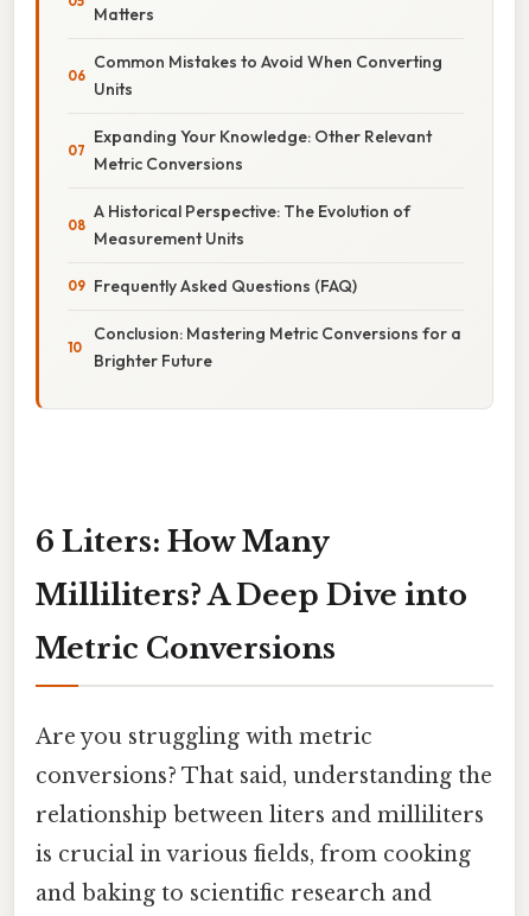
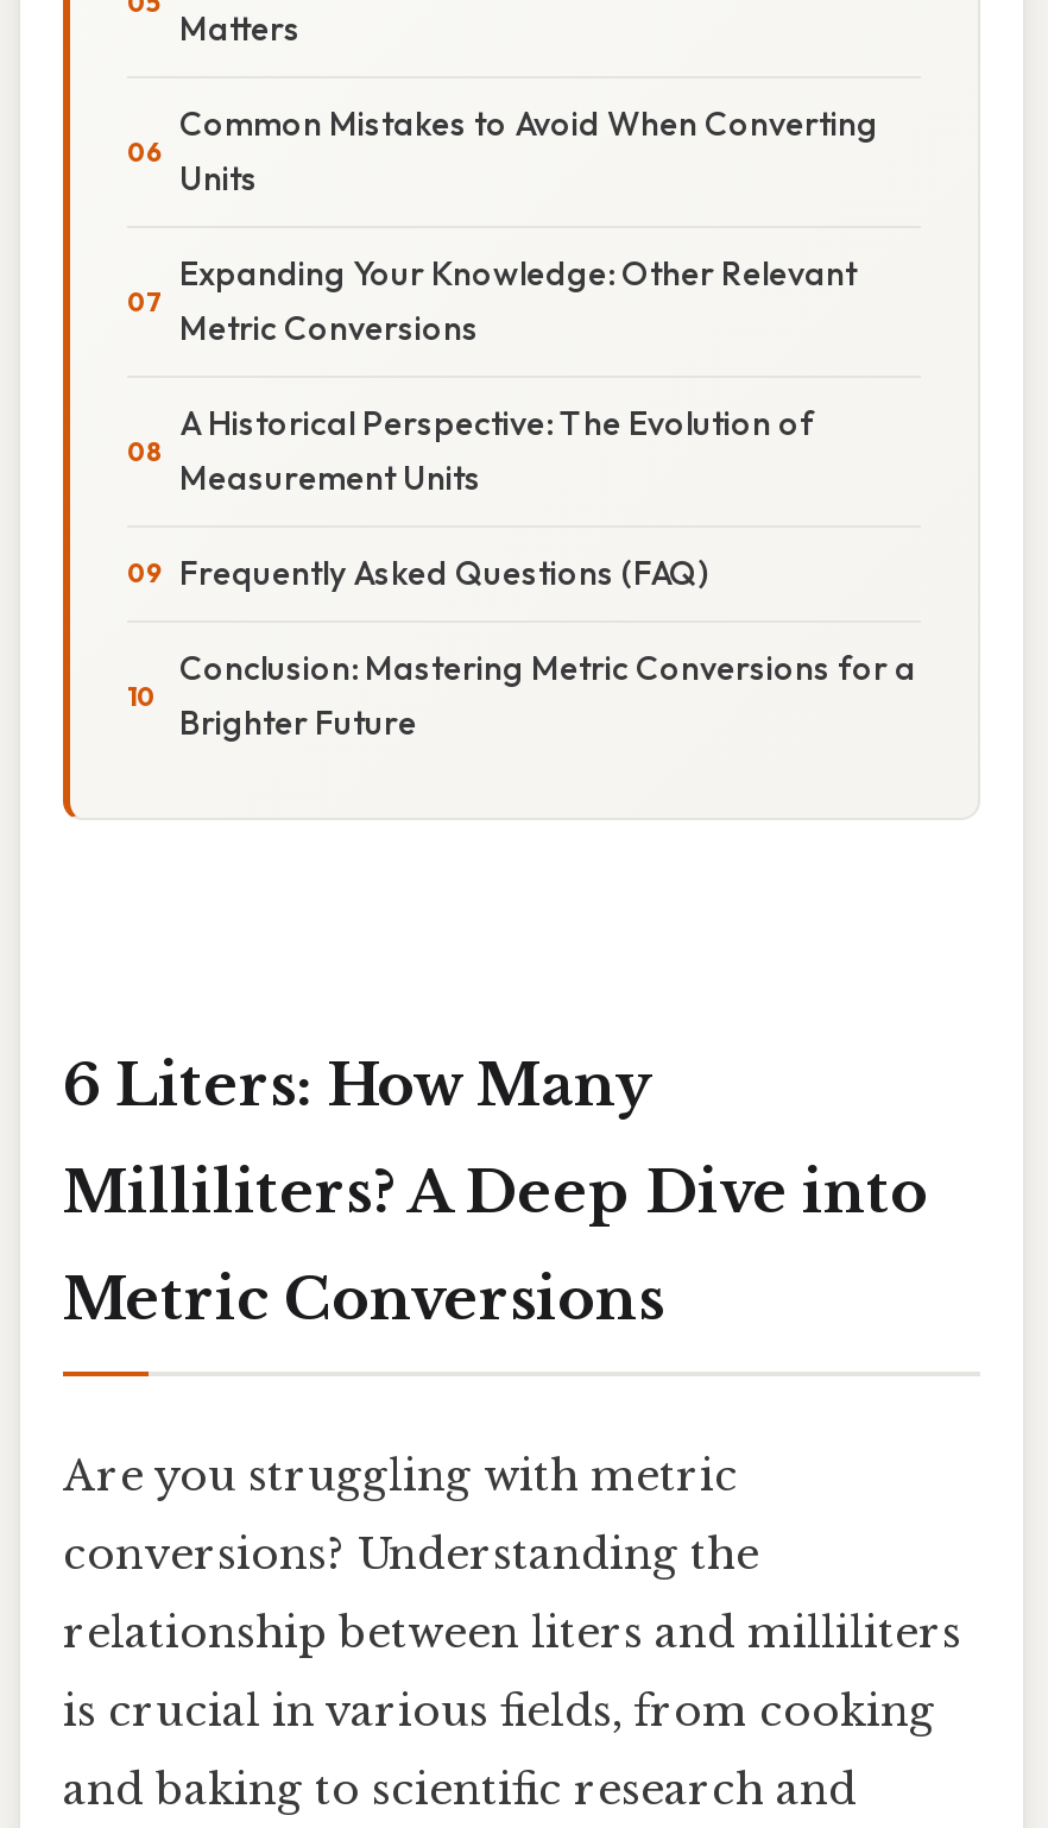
[36,763,492,789] conversions? That said, understanding the -> [63,1528,759,1581] conversions? Understanding the

